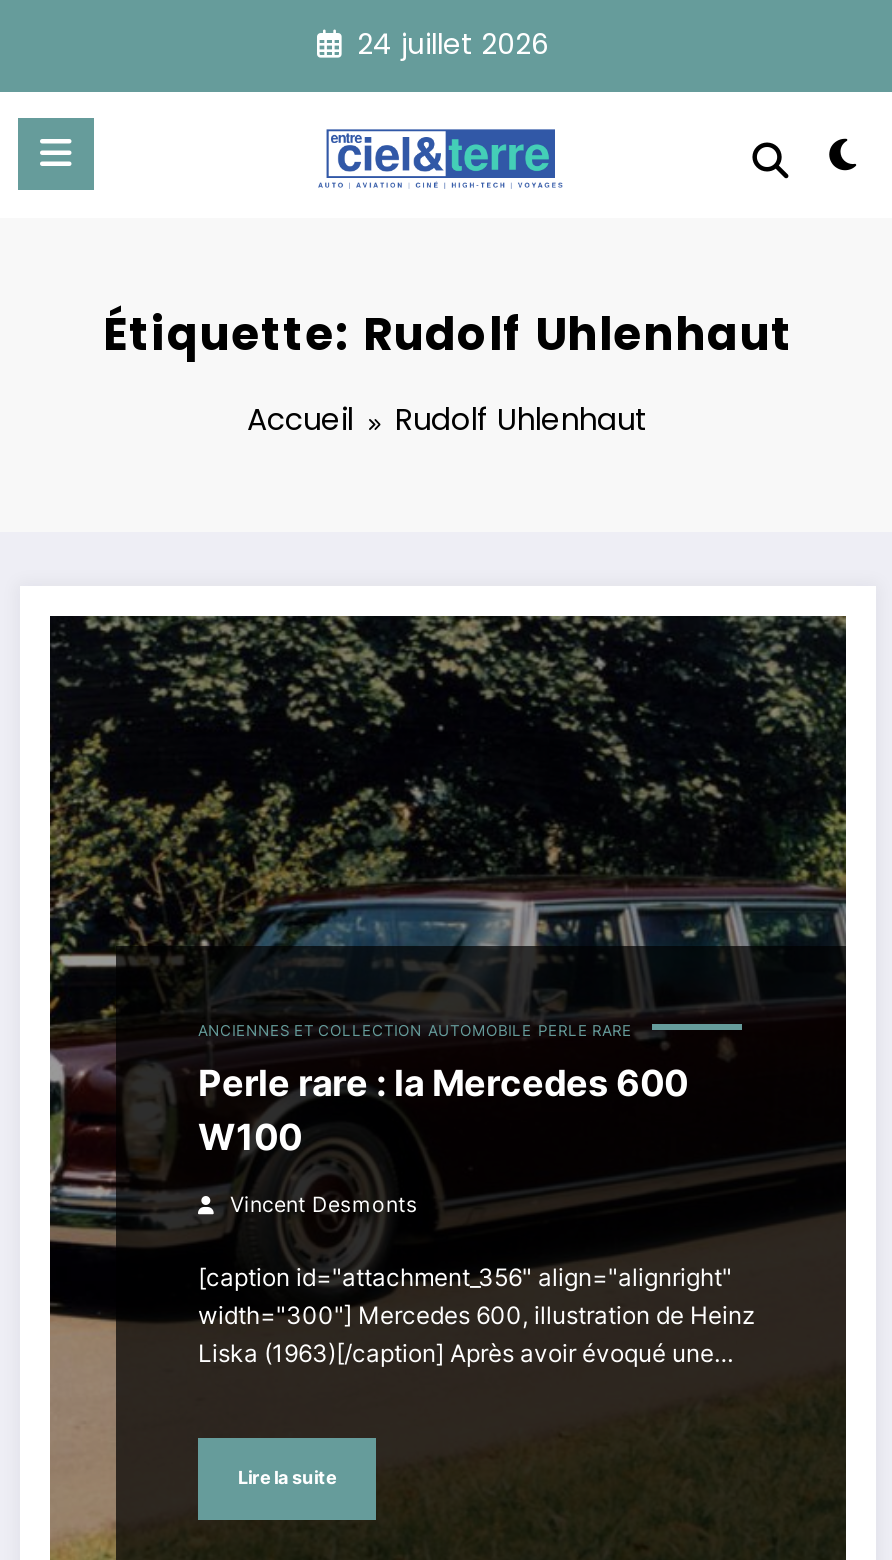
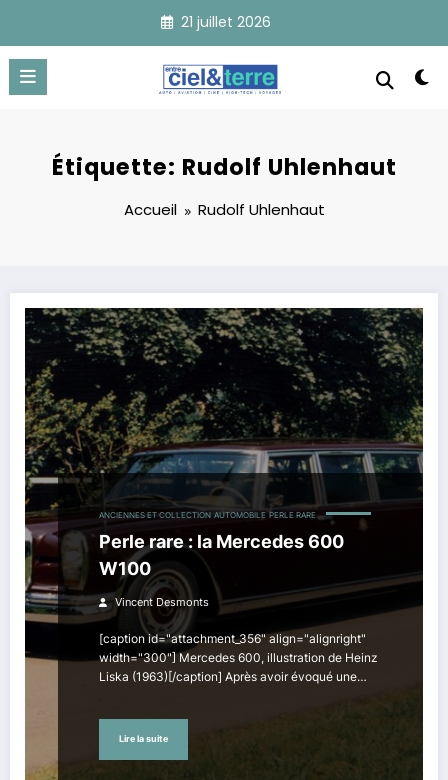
[357,24,549,64] 24 juillet 2026 -> [181,12,271,32] 21 juillet 2026

